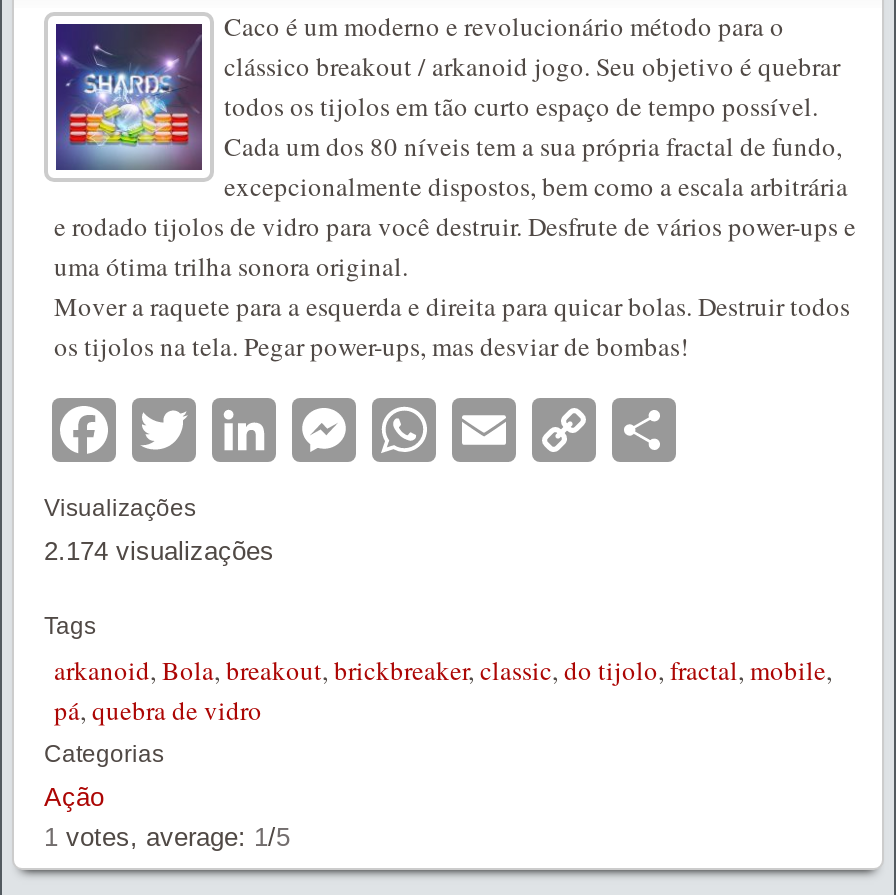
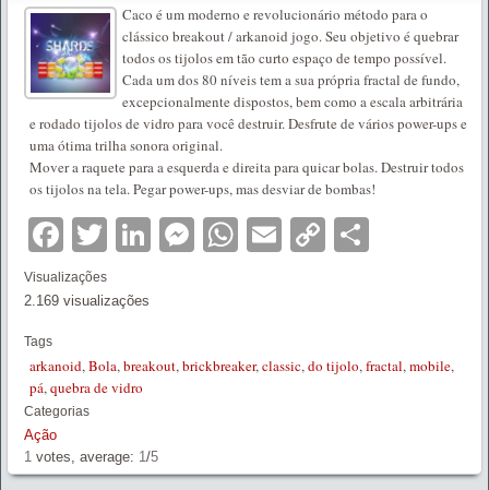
[44,537,274,567] 2.174 visualizações -> [24,293,150,309] 2.169 visualizações

